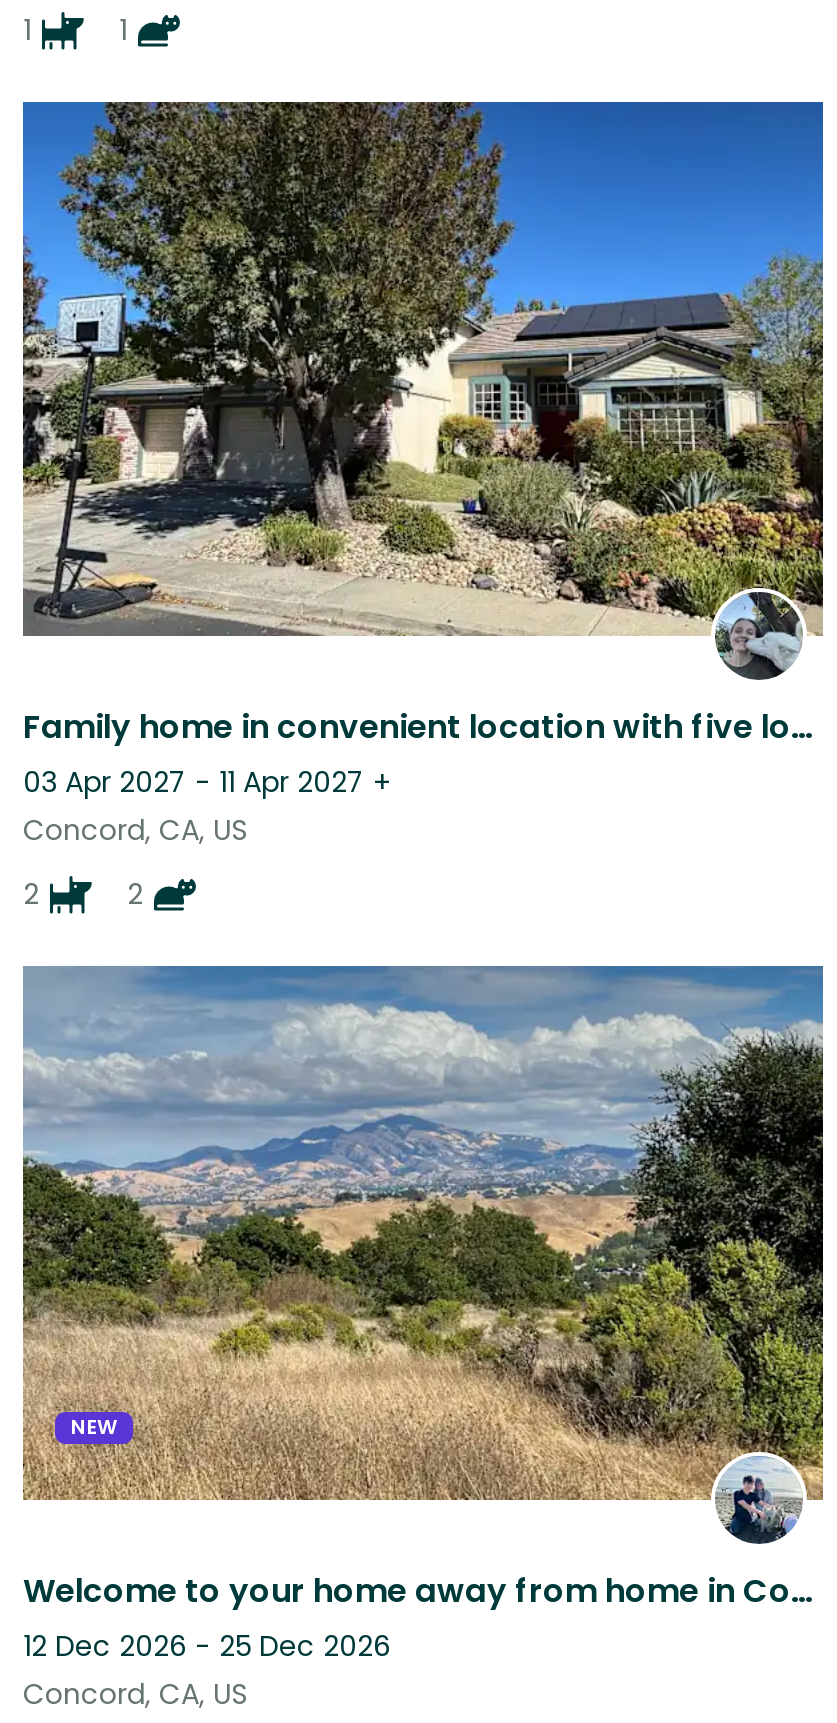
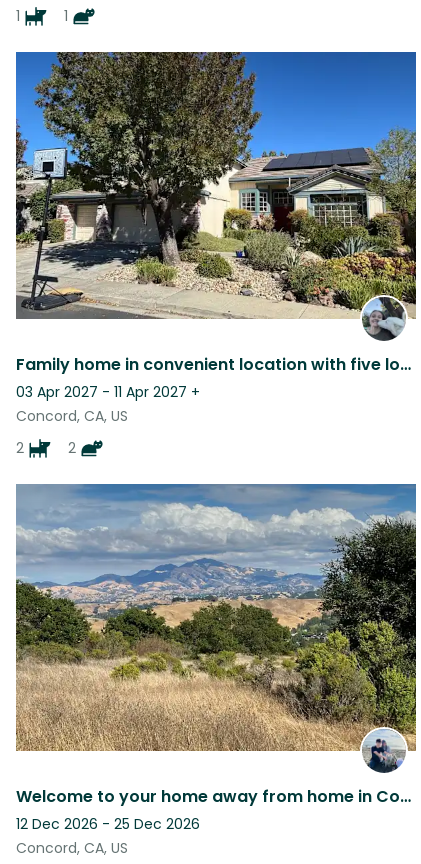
[71,1412,117,1442] NEW -> none

